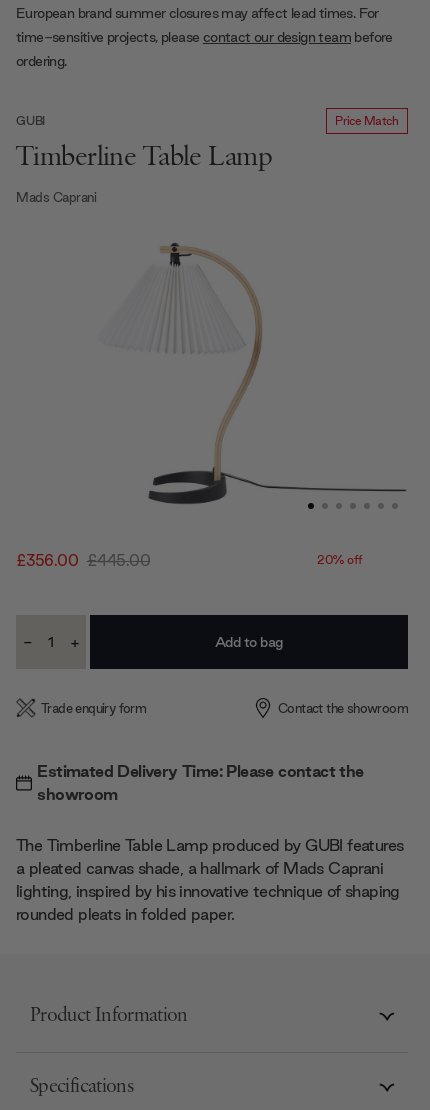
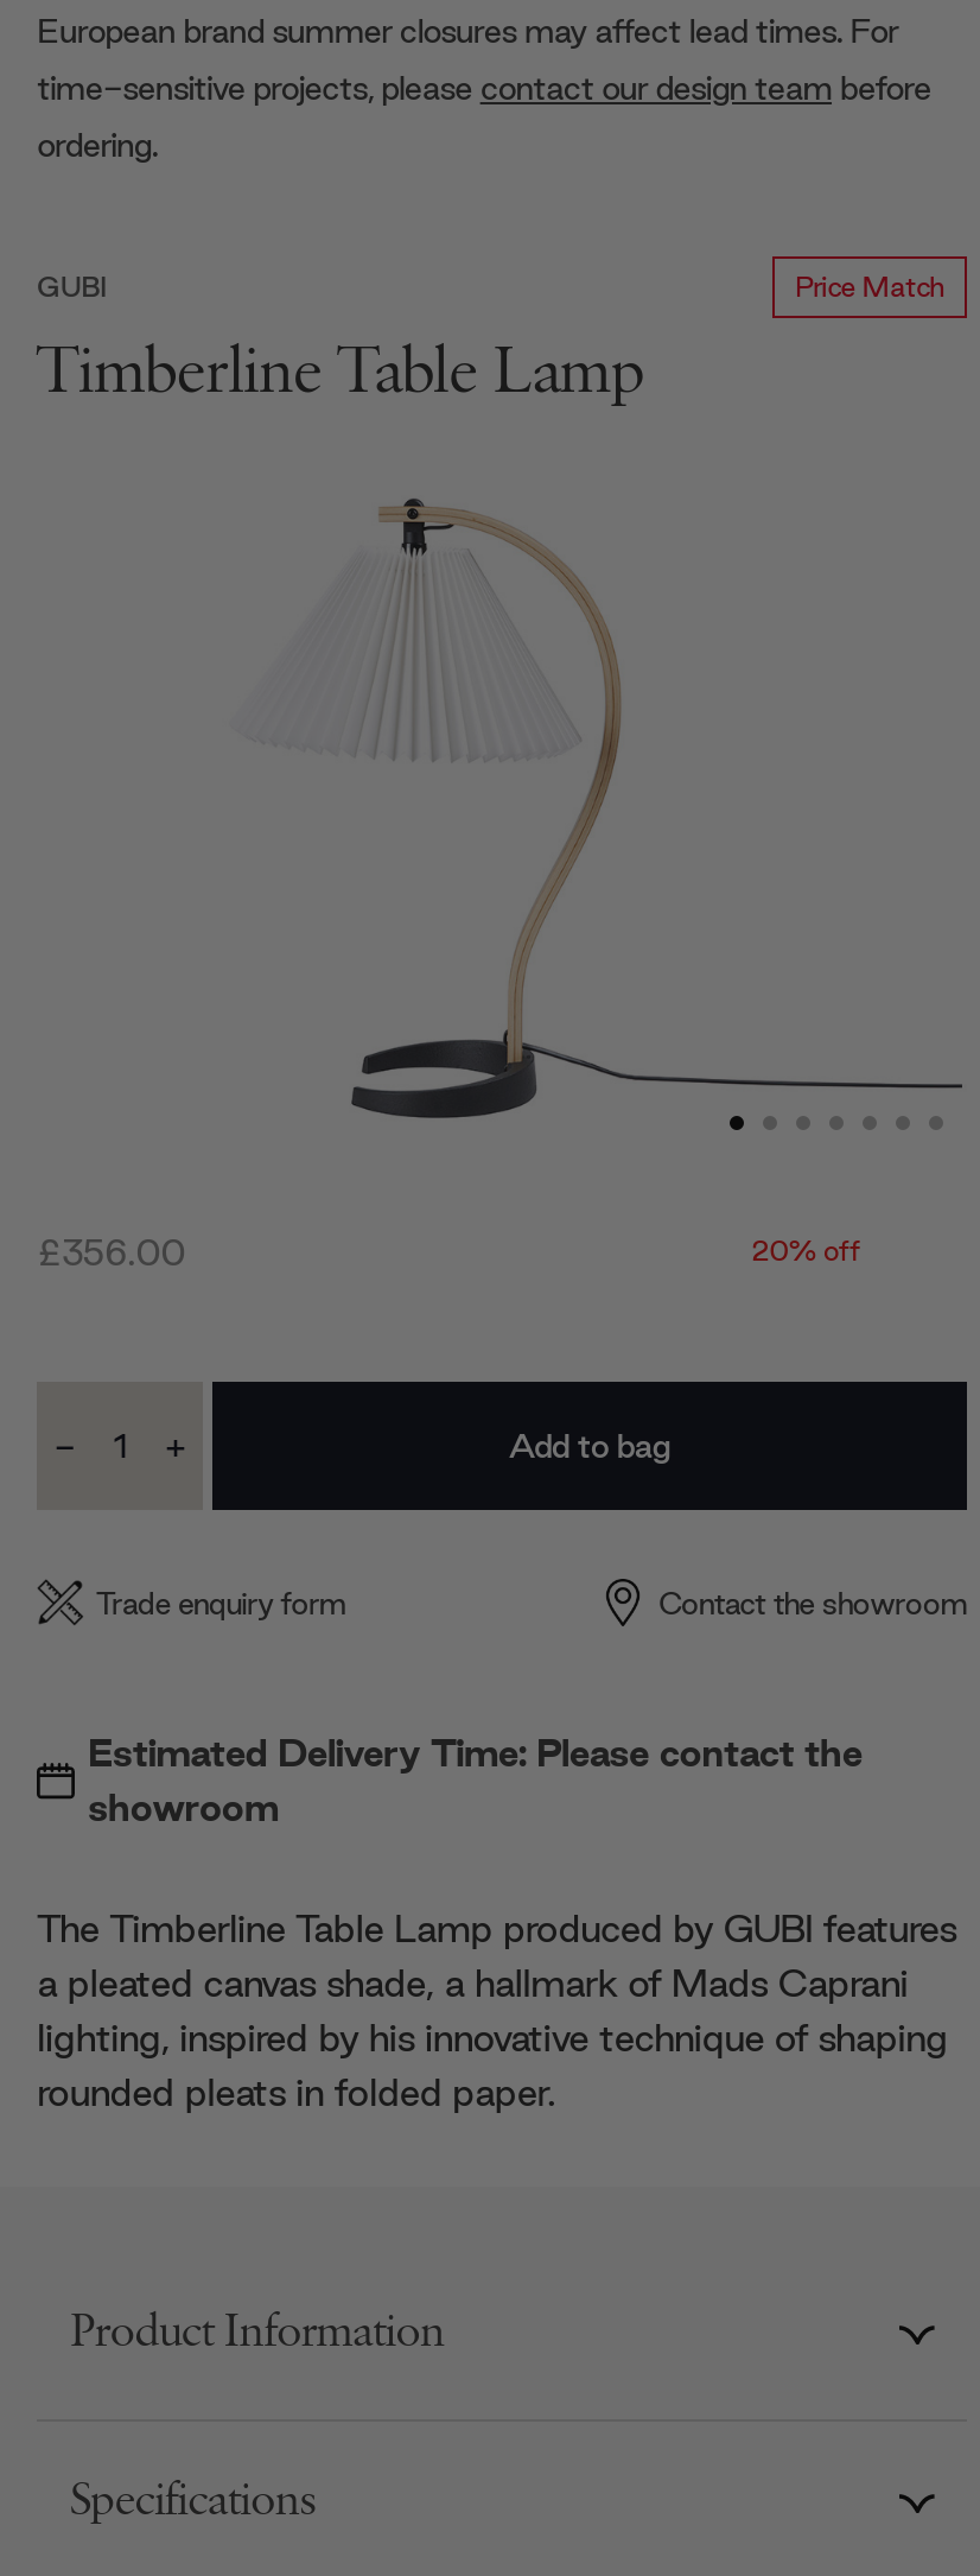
[16,189,96,206] Mads Caprani -> none
[16,550,150,570] £356.00 £445.00 -> [37,1227,185,1274] £356.00

